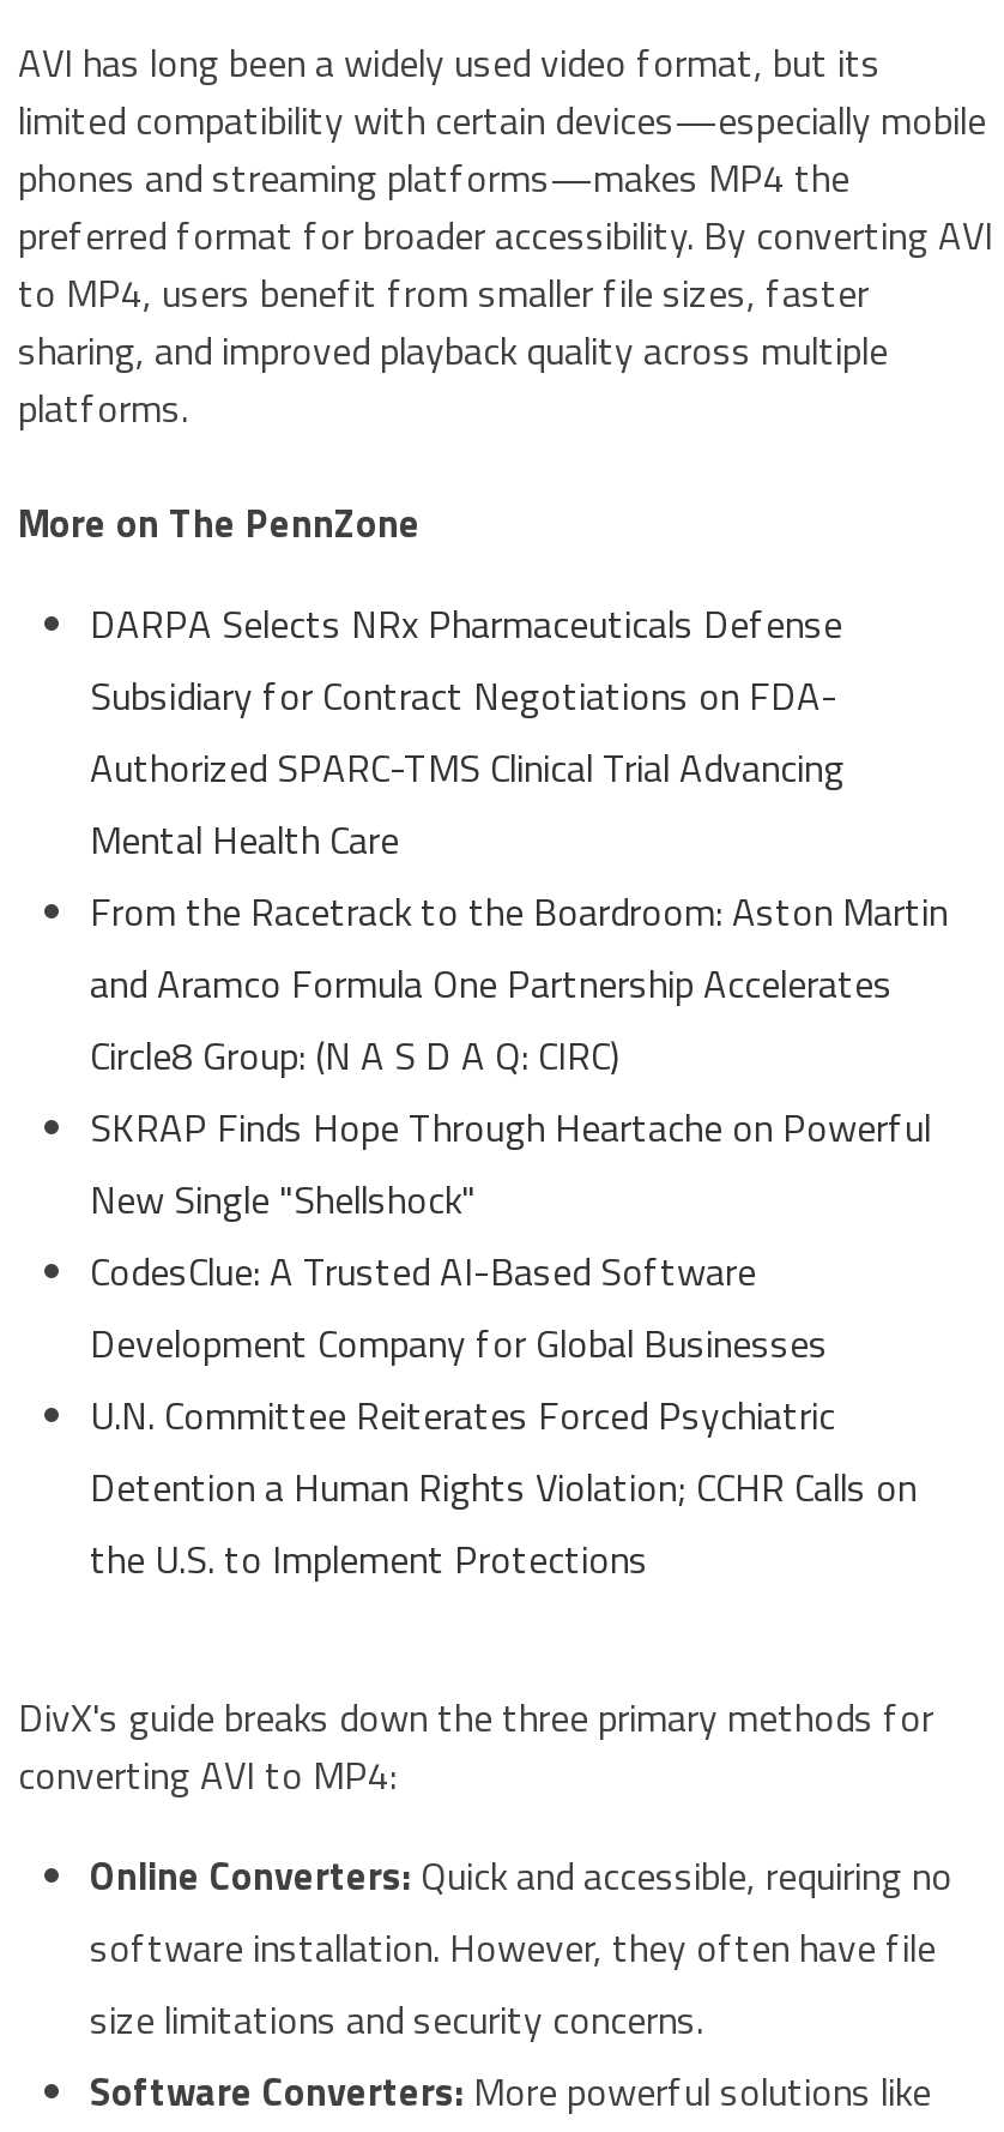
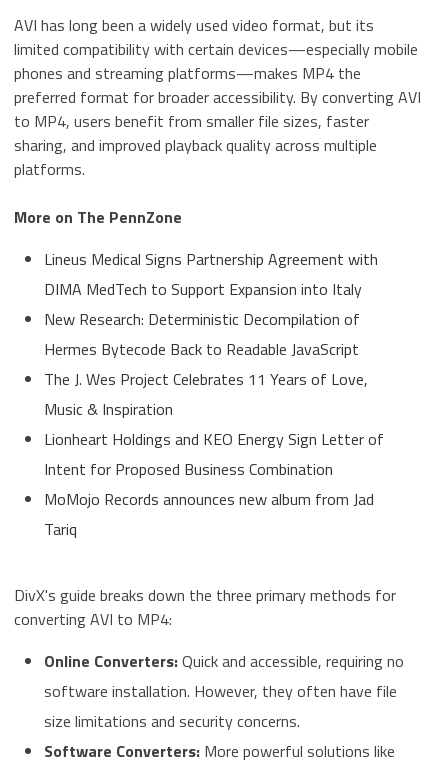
[90,595,948,1588] DARPA Selects NRx Pharmaceuticals Defense | Subsidiary for Contract Negotiations on FDA- | Authorized SPARC-TMS Clinical Trial Advancing | Mental Health Care | From the Racetrack to the Boardroom: Aston Martin | and Aramco Formula One Partnership Accelerates | Circle8 Group: (N A S D A Q: CIRC) | SKRAP Finds Hope Through Heartache on Powerful | New Single "Shellshock" | CodesClue: A Trusted AI-Based Software | Development Company for Global Businesses | U.N. Committee Reiterates Forced Psychiatric | Detention a Human Rights Violation; CCHR Calls on | the U.S. to Implement Protections -> [44,247,384,541] Lineus Medical Signs Partnership Agreement with | DIMA MedTech to Support Expansion into Italy | New Research: Deterministic Decompilation of | Hermes Bytecode Back to Readable JavaScript | The J. Wes Project Celebrates 11 Years of Love, | Music & Inspiration | Lionheart Holdings and KEO Energy Sign Letter of | Intent for Proposed Business Combination | MoMojo Records announces new album from Jad | Tariq

